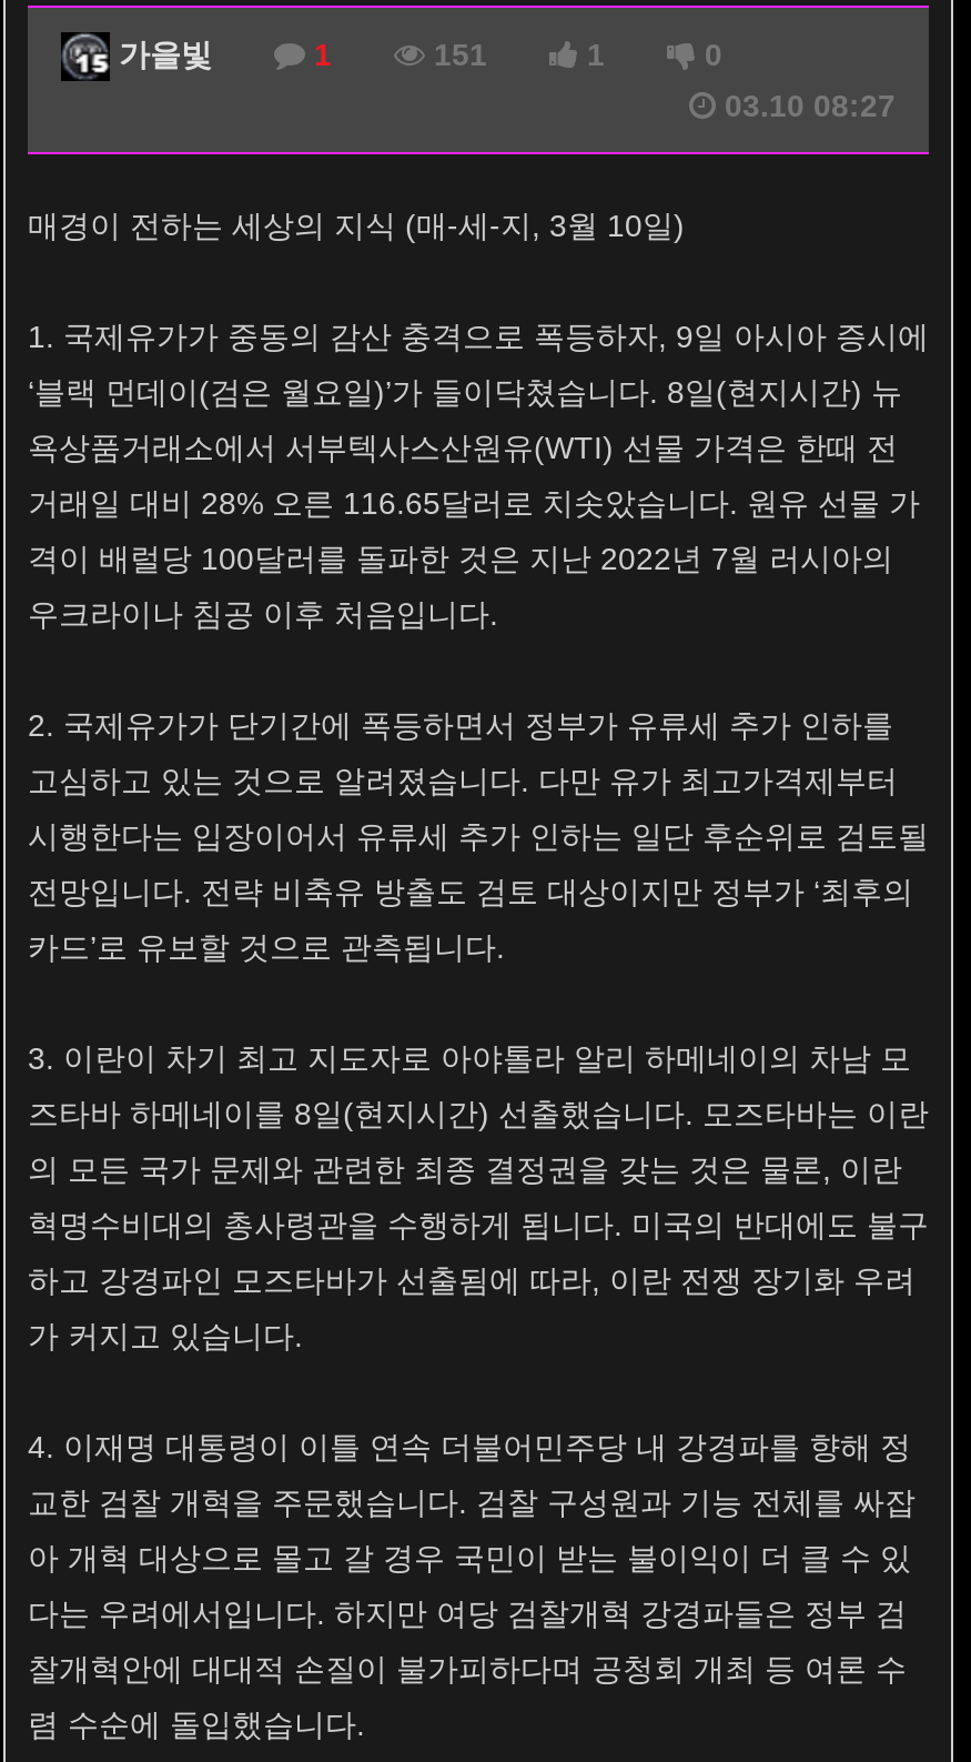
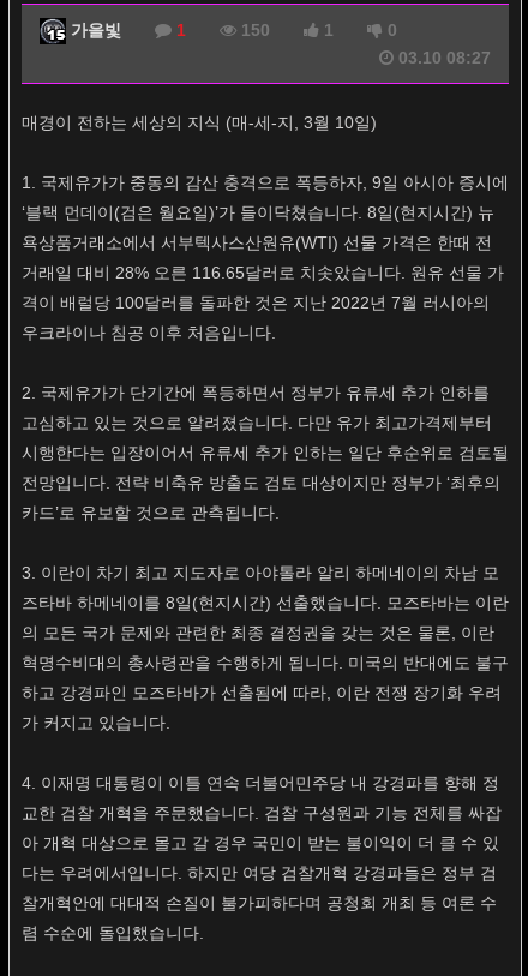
[425,37,496,72] 151 -> [236,20,275,40] 150

